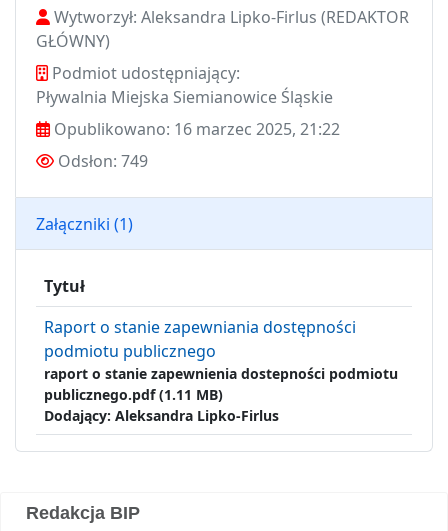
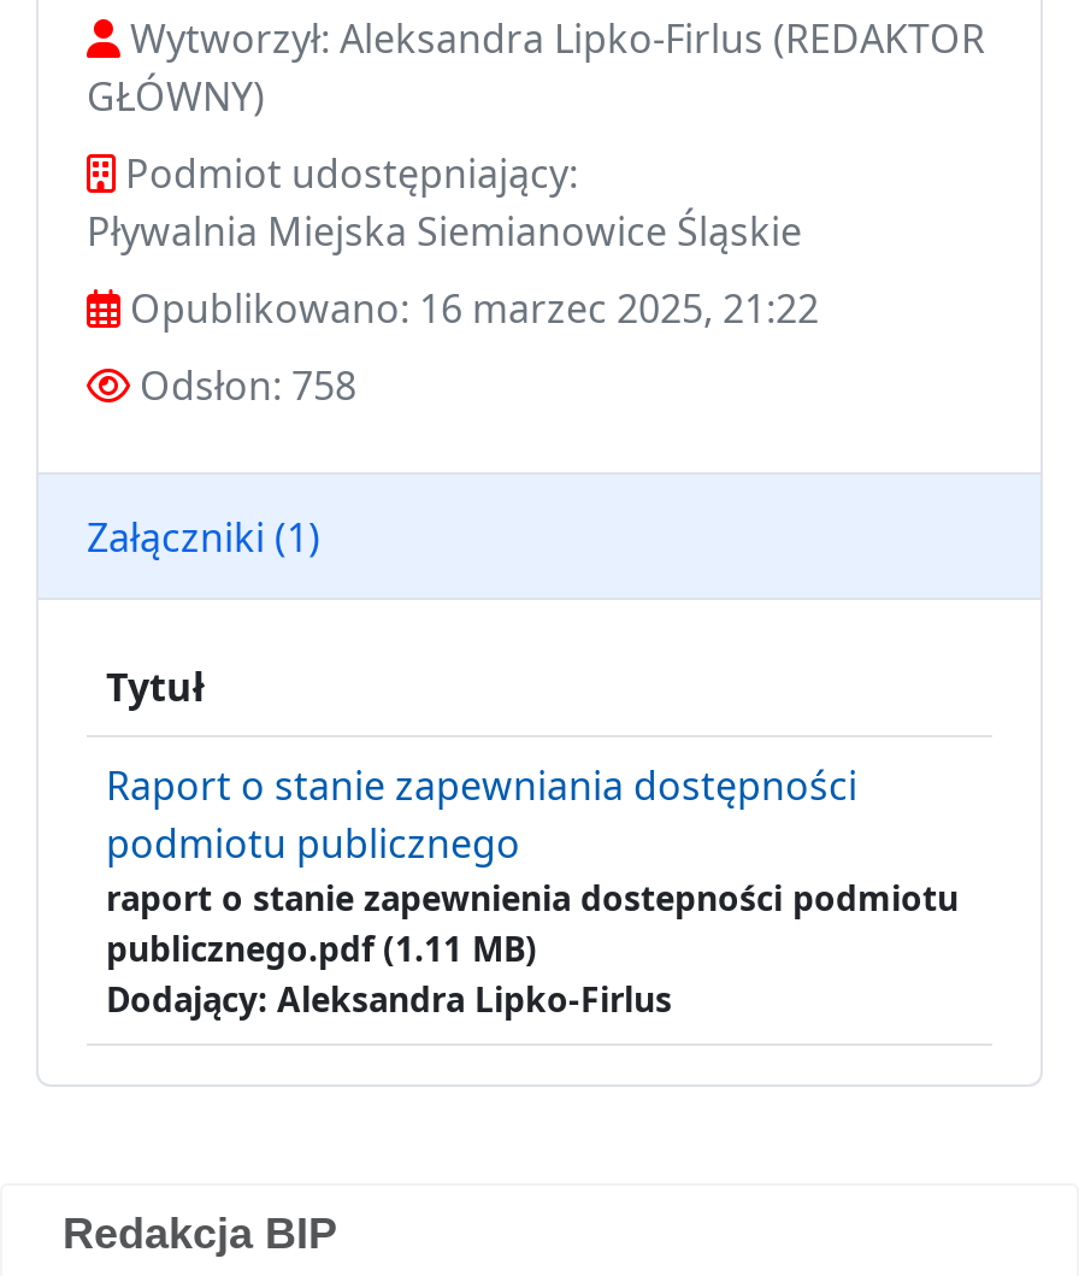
[58,150,148,172] Odsłon: 749 -> [140,359,356,412] Odsłon: 758

